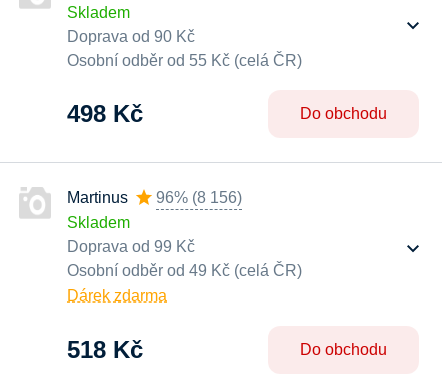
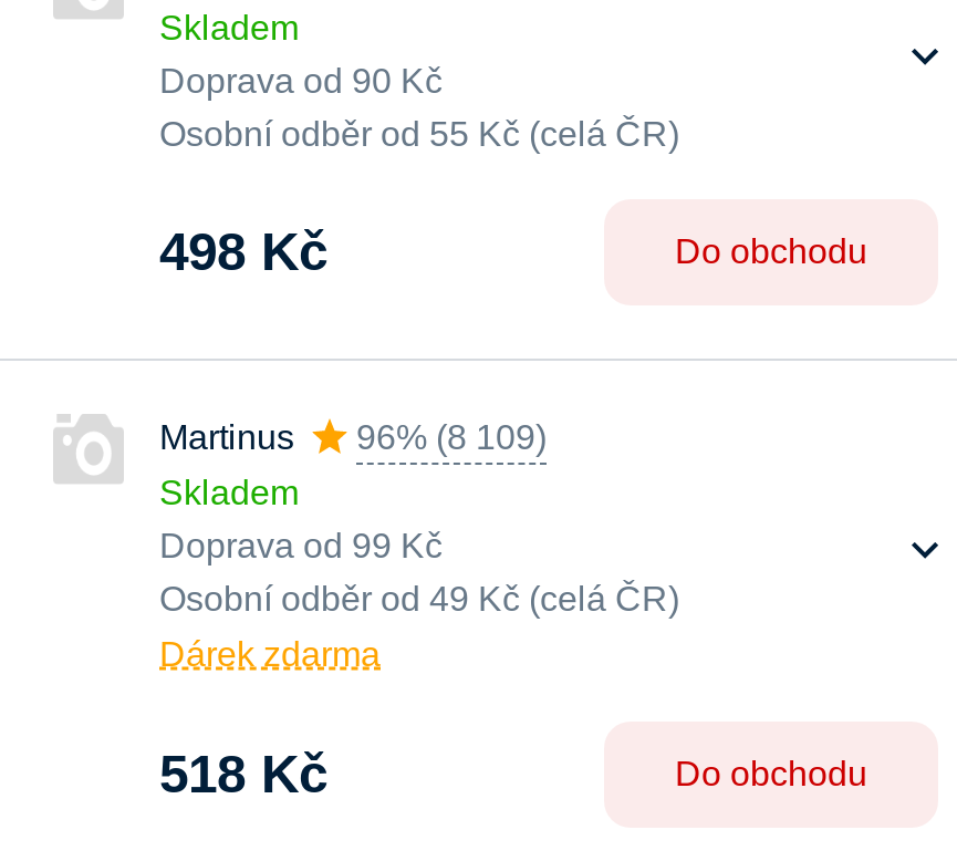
[67,189,242,206] Martinus 96% (8 156) -> [159,418,547,456] Martinus 96% (8 109)

